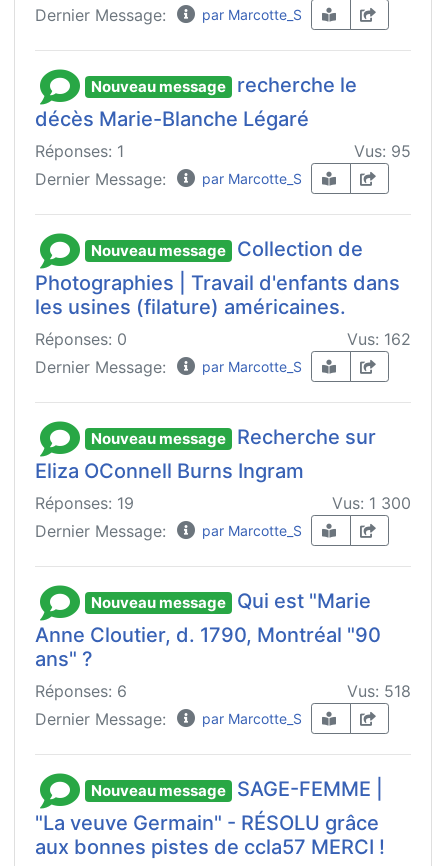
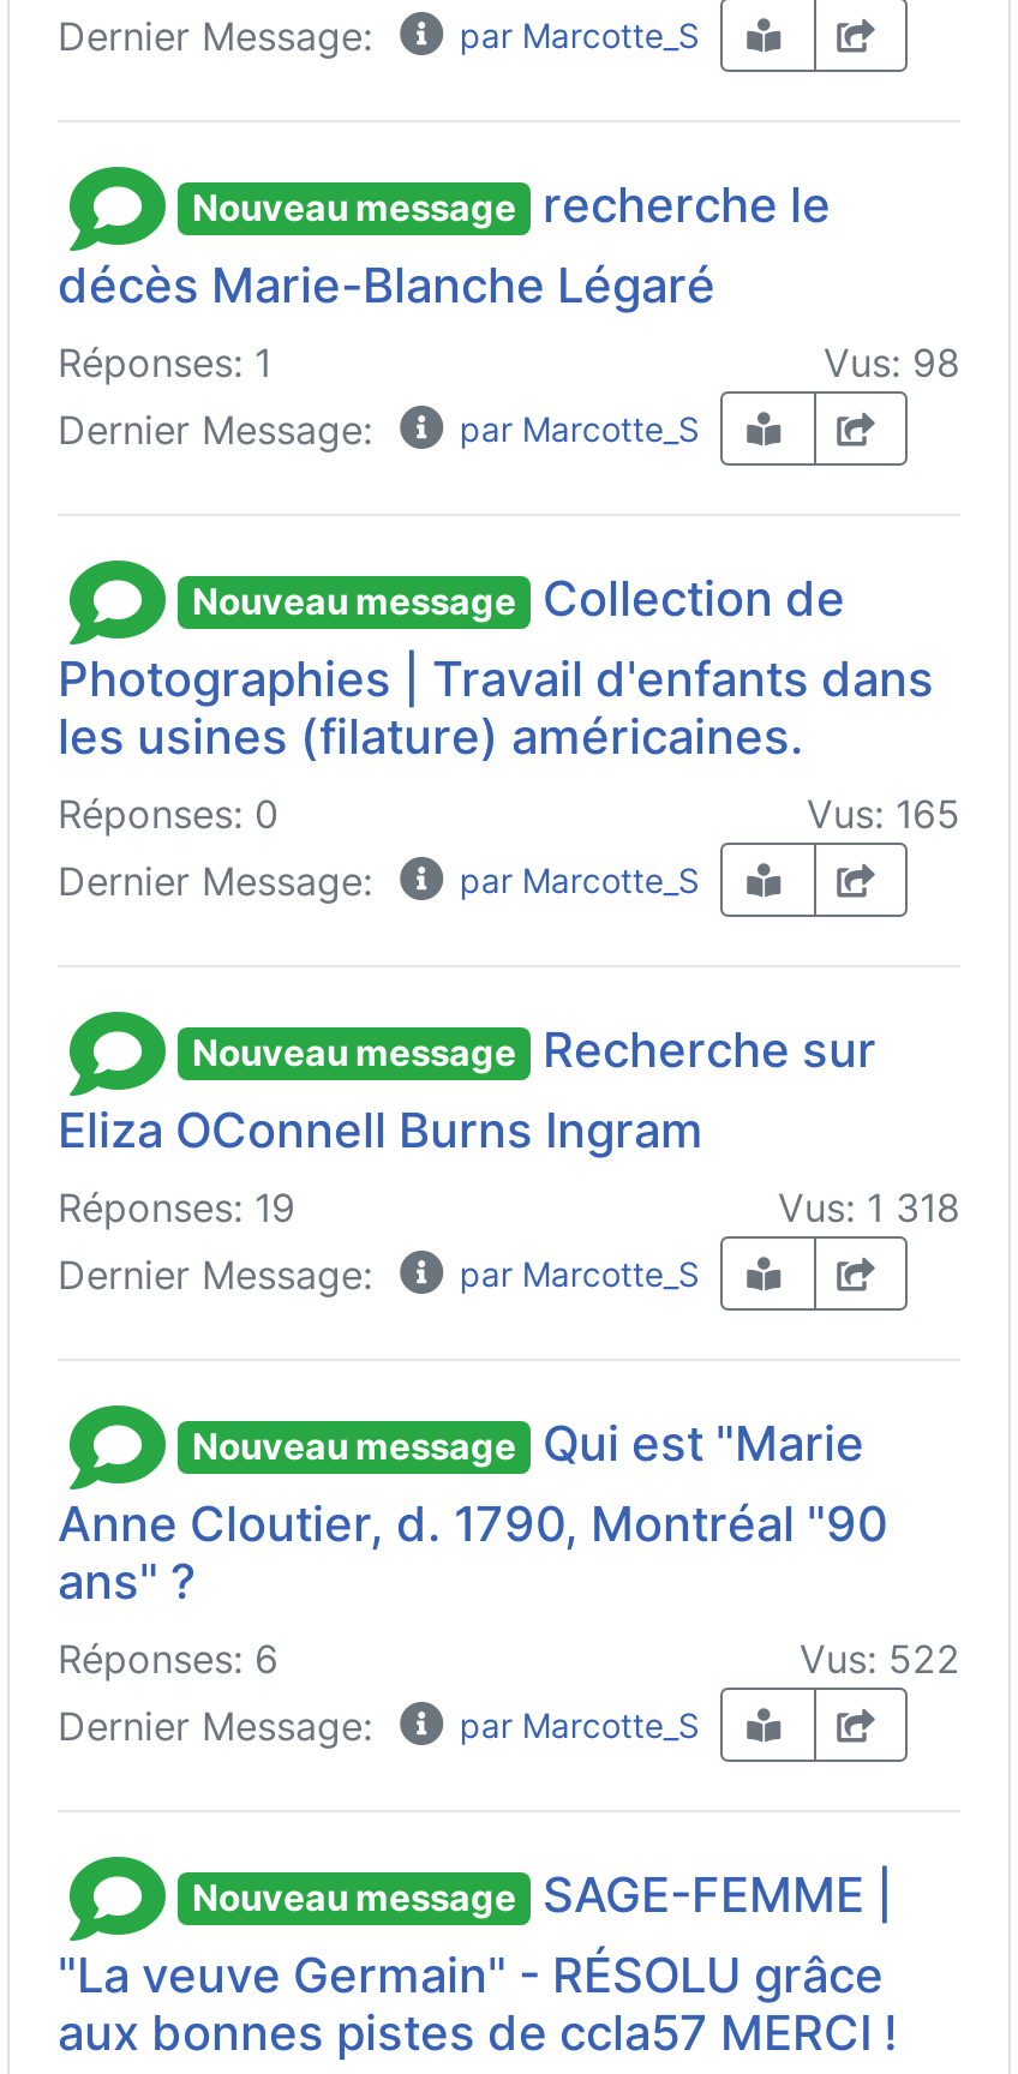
[354,141,411,161] Vus: 95 -> [824,338,960,386] Vus: 98
[347,329,411,349] Vus: 162 -> [807,790,960,838] Vus: 165
[332,493,411,513] Vus: 1 300 -> [778,1183,960,1231] Vus: 1 318
[347,681,411,701] Vus: 518 -> [800,1635,960,1683] Vus: 522

